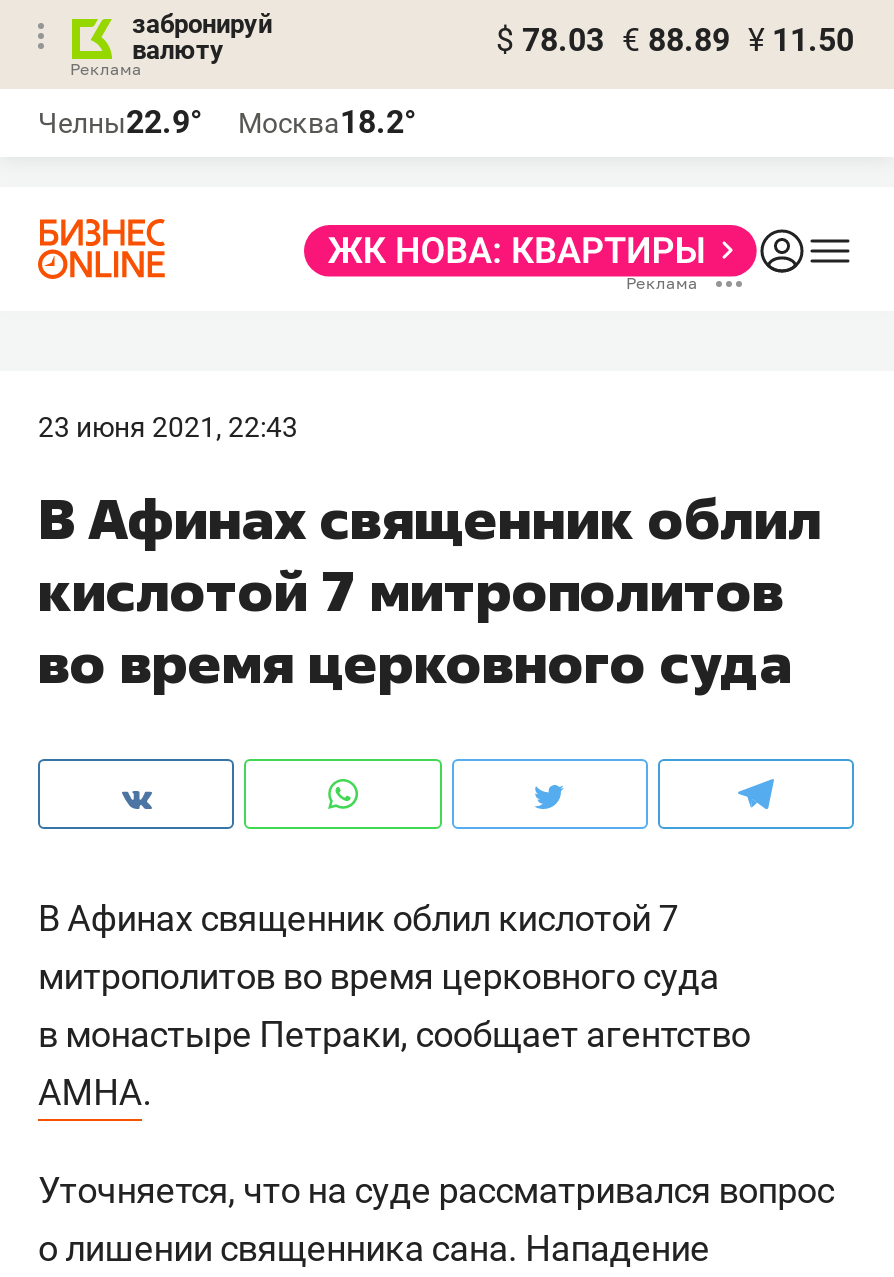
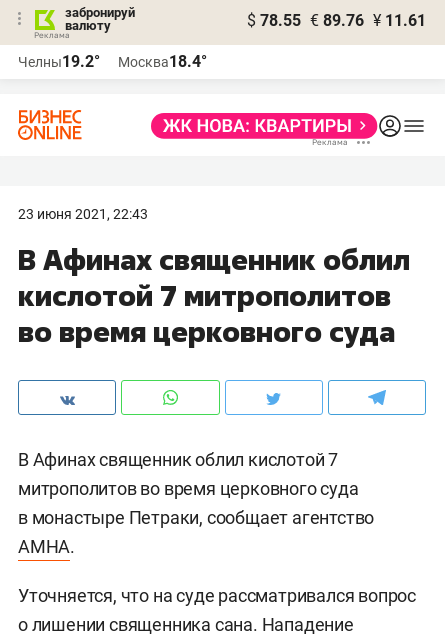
[496,21,854,59] $ 78.03 € 88.89 ¥ 11.50 -> [247,11,426,30] $ 78.55 € 89.76 ¥ 11.61
[38,103,202,141] Челны22.9° -> [18,52,100,71] Челны19.2°
[238,103,416,141] Москва18.2° -> [118,52,207,71] Москва18.4°

